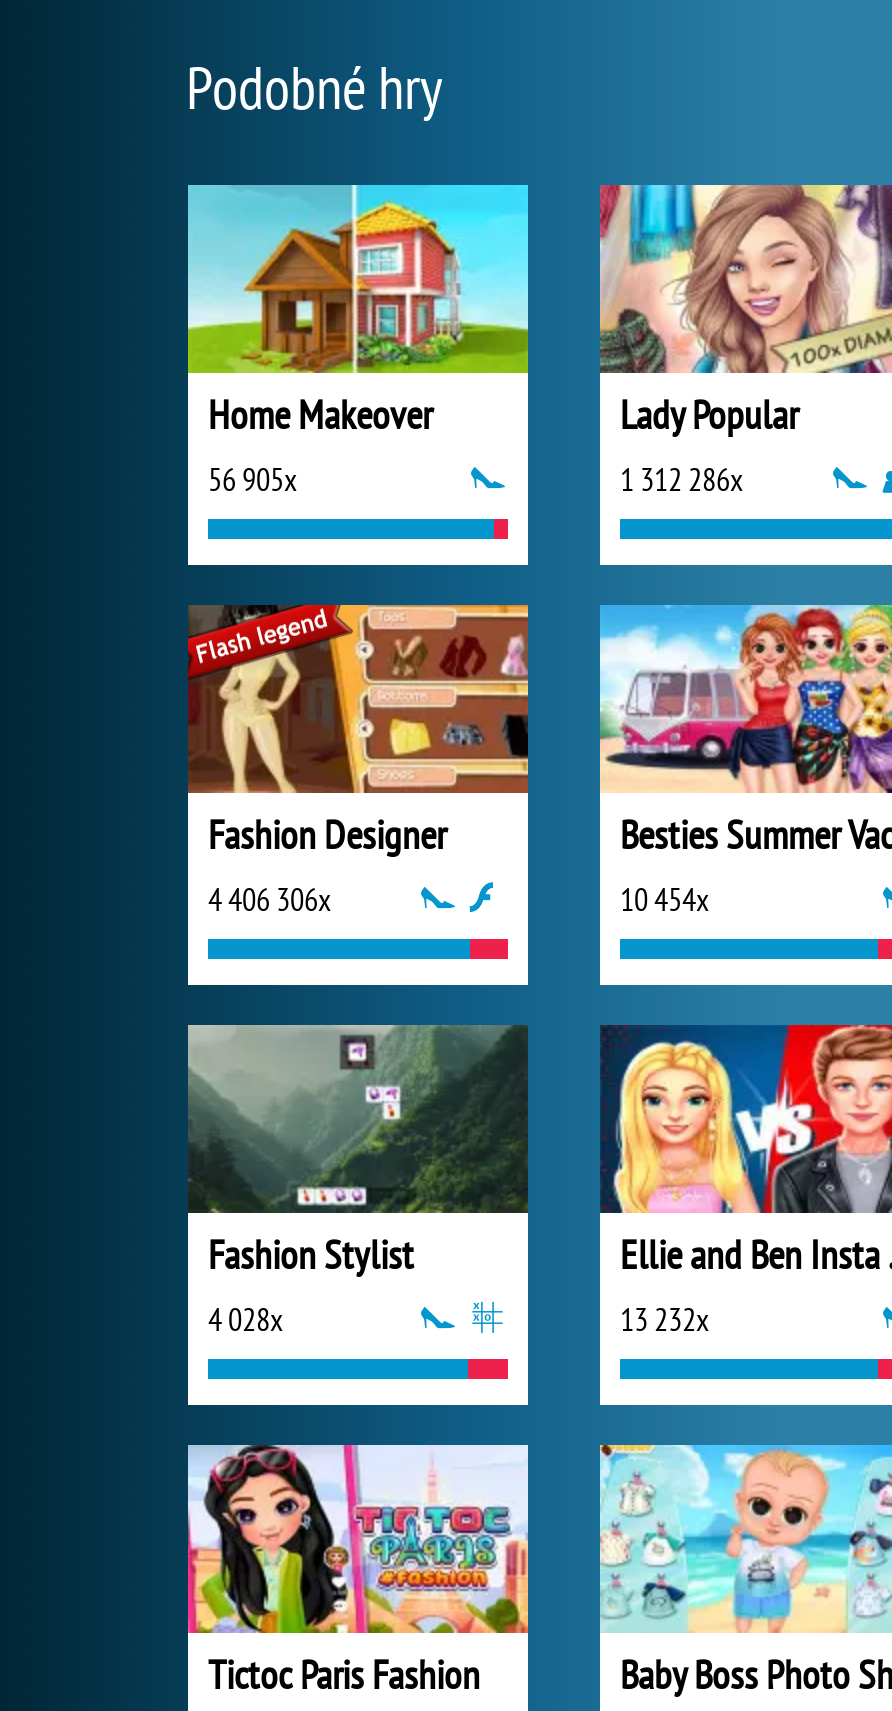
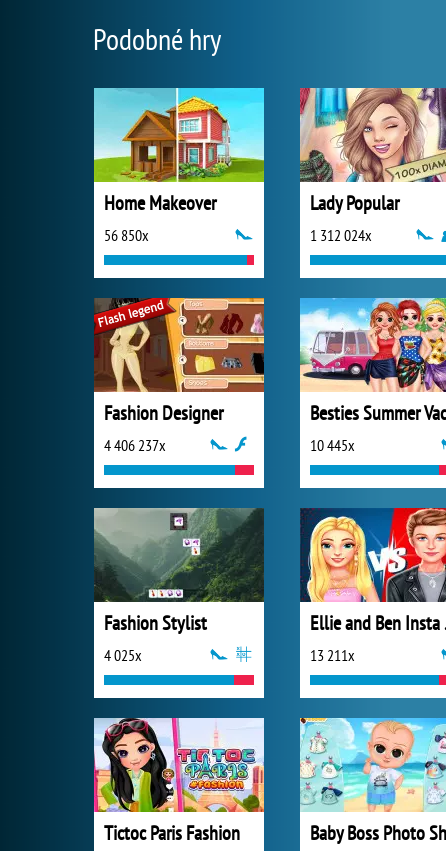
[208,459,298,499] 56 905x -> [104,225,149,245] 56 850x
[620,459,744,499] 1 312 286x -> [310,225,372,245] 1 312 024x
[208,879,710,919] 4 406 306x | 10 454x -> [104,435,355,455] 4 406 237x | 10 445x
[208,1299,284,1339] 4 028x -> [104,645,142,665] 4 025x
[620,1299,710,1339] 13 232x -> [310,645,355,665] 13 211x

